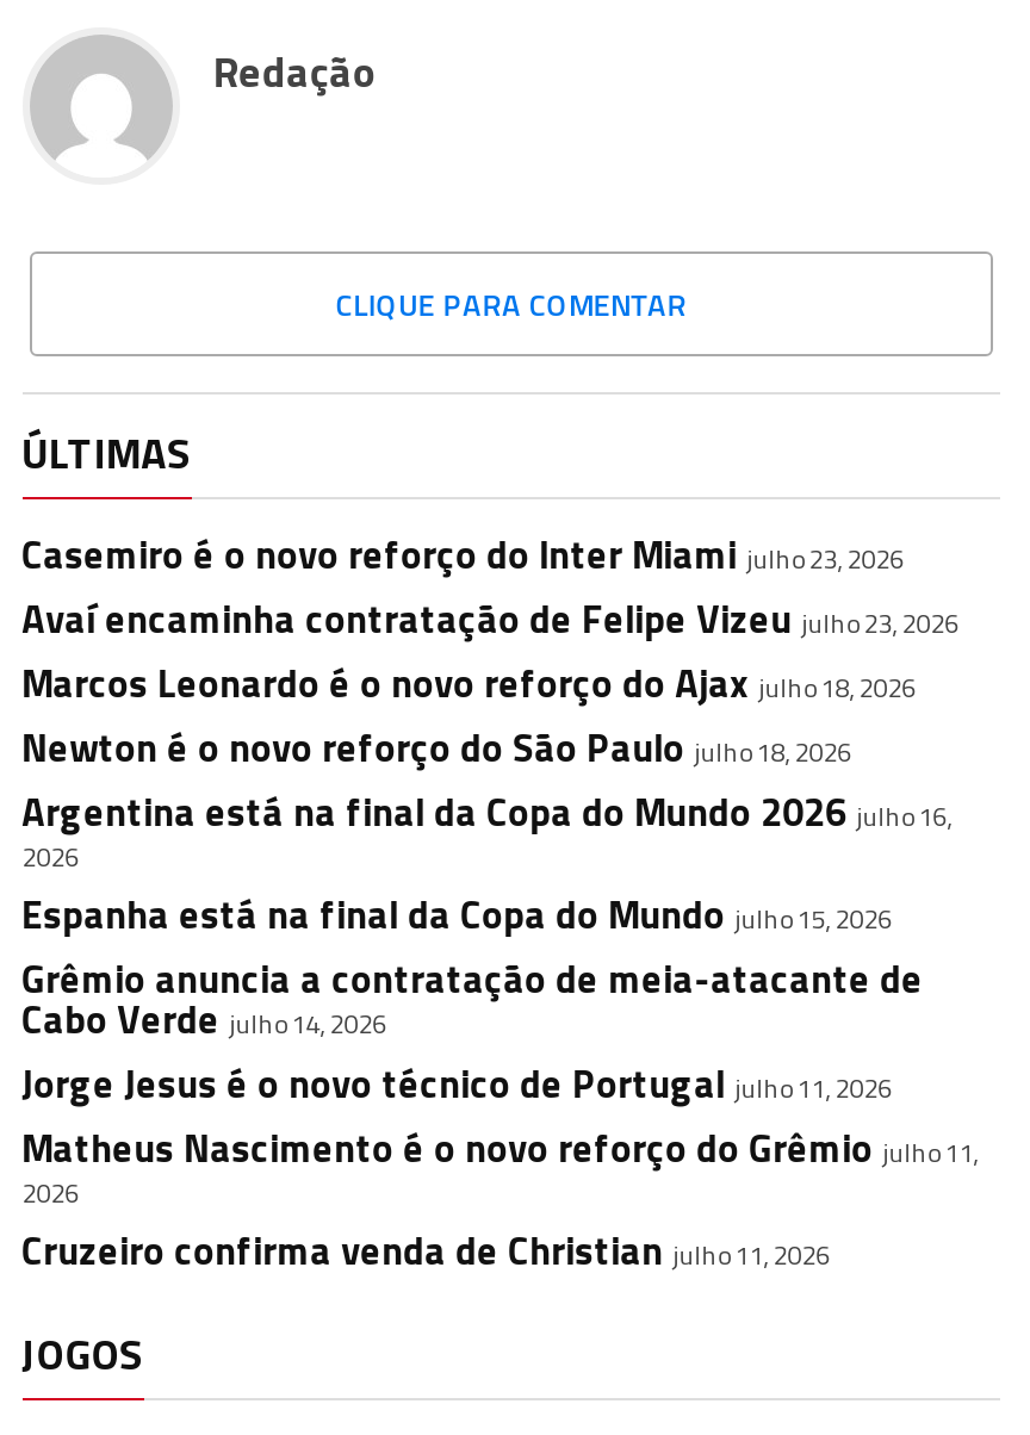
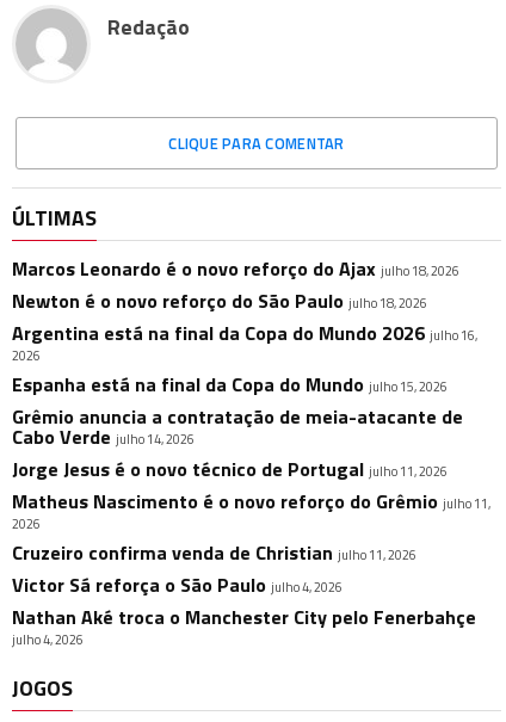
[22,527,959,648] Casemiro é o novo reforço do Inter Miami julho 23, 2026 | Avaí encaminha contratação de Felipe Vizeu julho 23, 2026 -> none
moved [22,655,978,1280] -> [12,255,490,567]: Marcos Leonardo é o novo reforço do Ajax julho 18, 2026 | Newton é o novo reforço do São Paulo julho 18, 2026 | Argentina está na final da Copa do Mundo 2026 julho 16, | ... | 2026 | Cruzeiro confirma venda de Christian julho 11, 2026
none -> [12,571,476,650] Victor Sá reforça o São Paulo julho 4, 2026 | Nathan Aké troca o Manchester City pelo Fenerbahçe | julho 4, 2026

